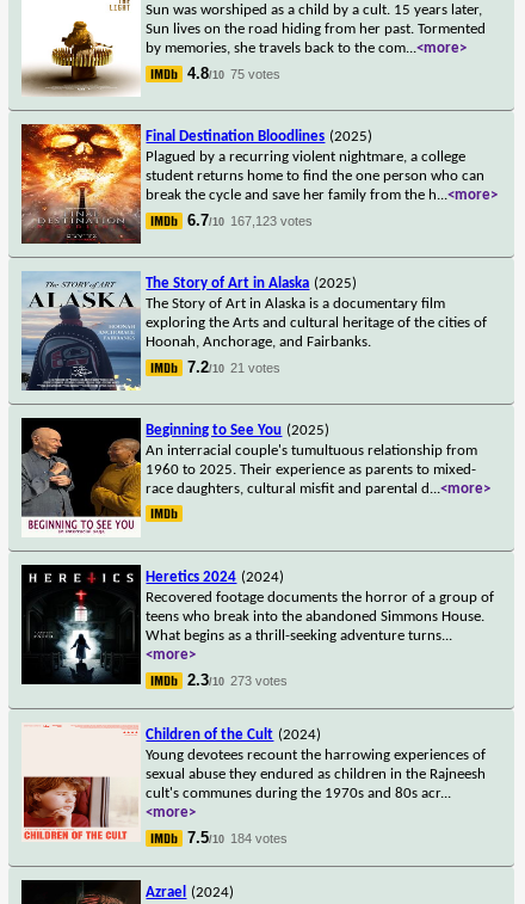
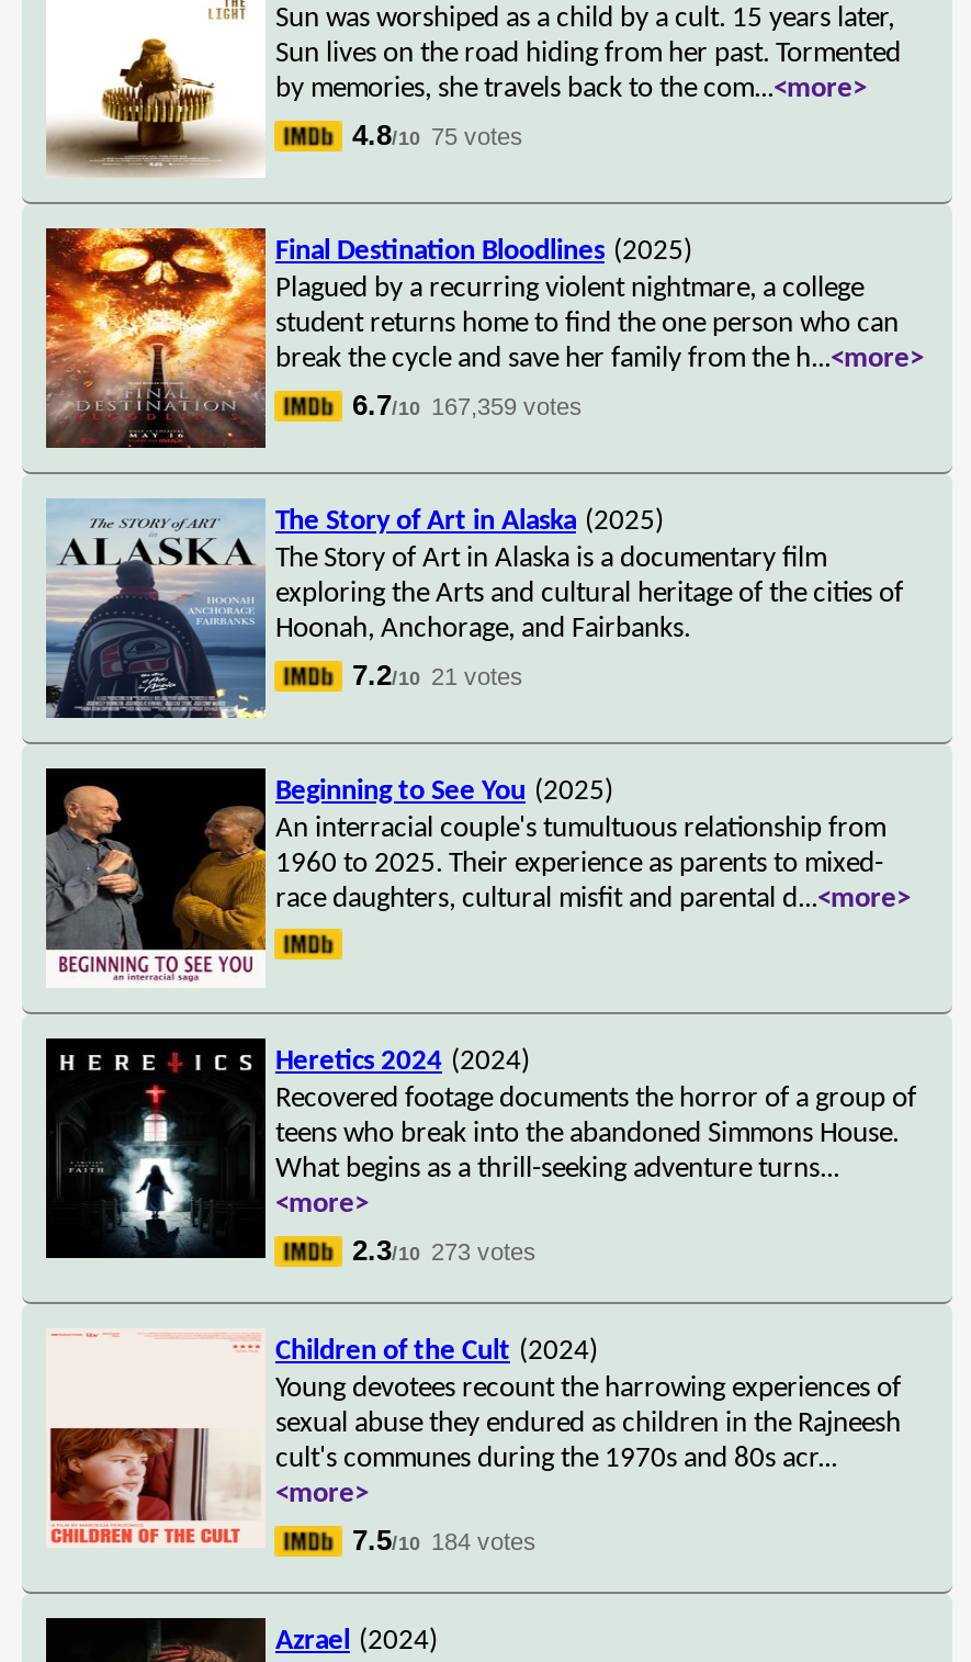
[188,211,313,229] 6.7/10 167,123 votes -> [352,388,583,421] 6.7/10 167,359 votes

